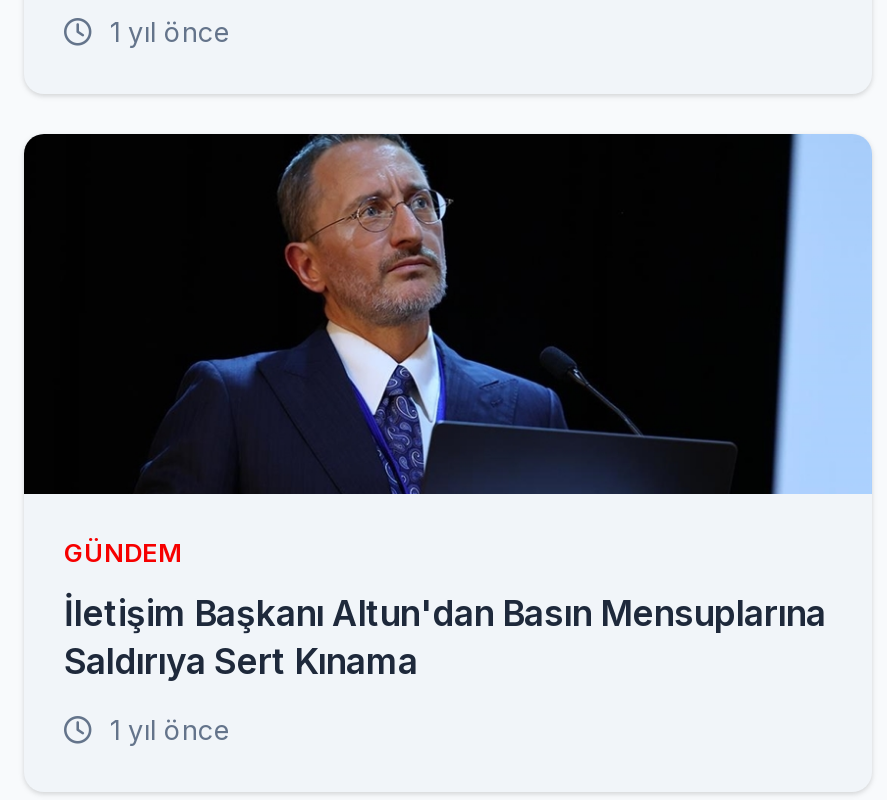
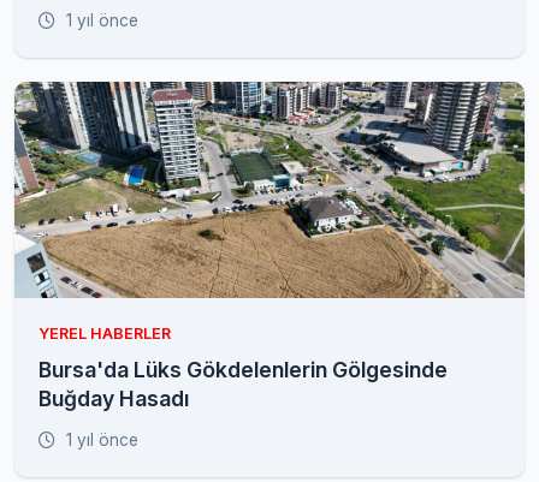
[22,132,872,568] [image] | GÜNDEM -> [13,81,526,343] [image] | YEREL HABERLER
[64,592,826,682] İletişim Başkanı Altun'dan Basın Mensuplarına | Saldırıya Sert Kınama -> [38,357,448,411] Bursa'da Lüks Gökdelenlerin Gölgesinde | Buğday Hasadı

